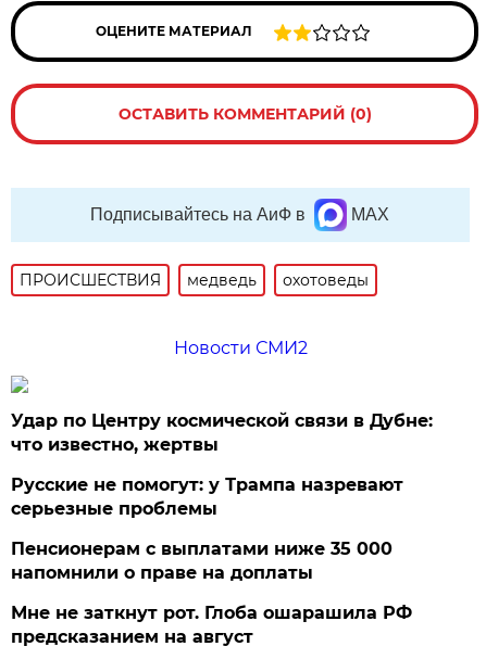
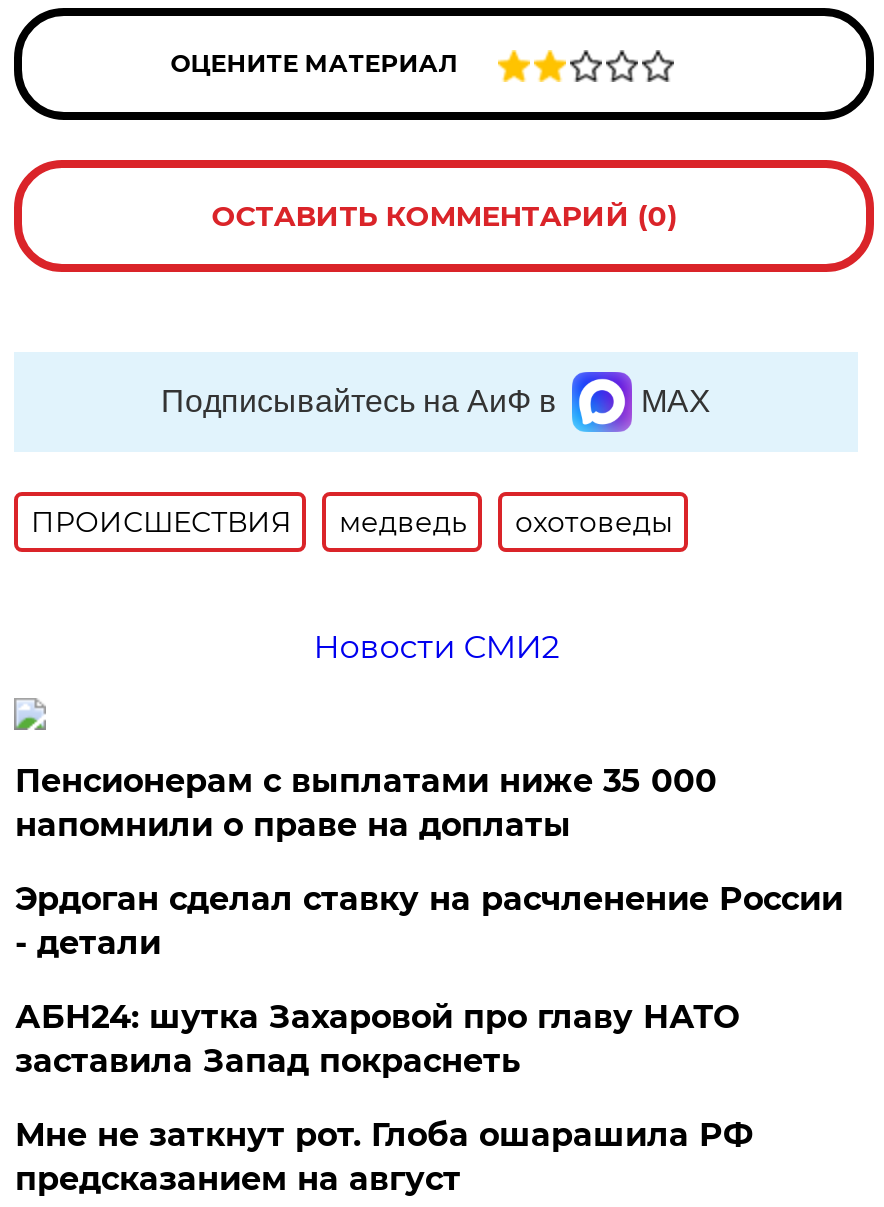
[11,410,433,519] Удар по Центру космической связи в Дубне: | что известно, жертвы | Русские не помогут: у Трампа назревают | серьезные проблемы -> none
moved [11,538,393,583] -> [15,762,717,844]: Пенсионерам с выплатами ниже 35 000 | напомнили о праве на доплаты
none -> [15,880,843,1080] Эрдоган сделал ставку на расчленение России | - детали | АБН24: шутка Захаровой про главу НАТО | заставила Запад покраснеть

